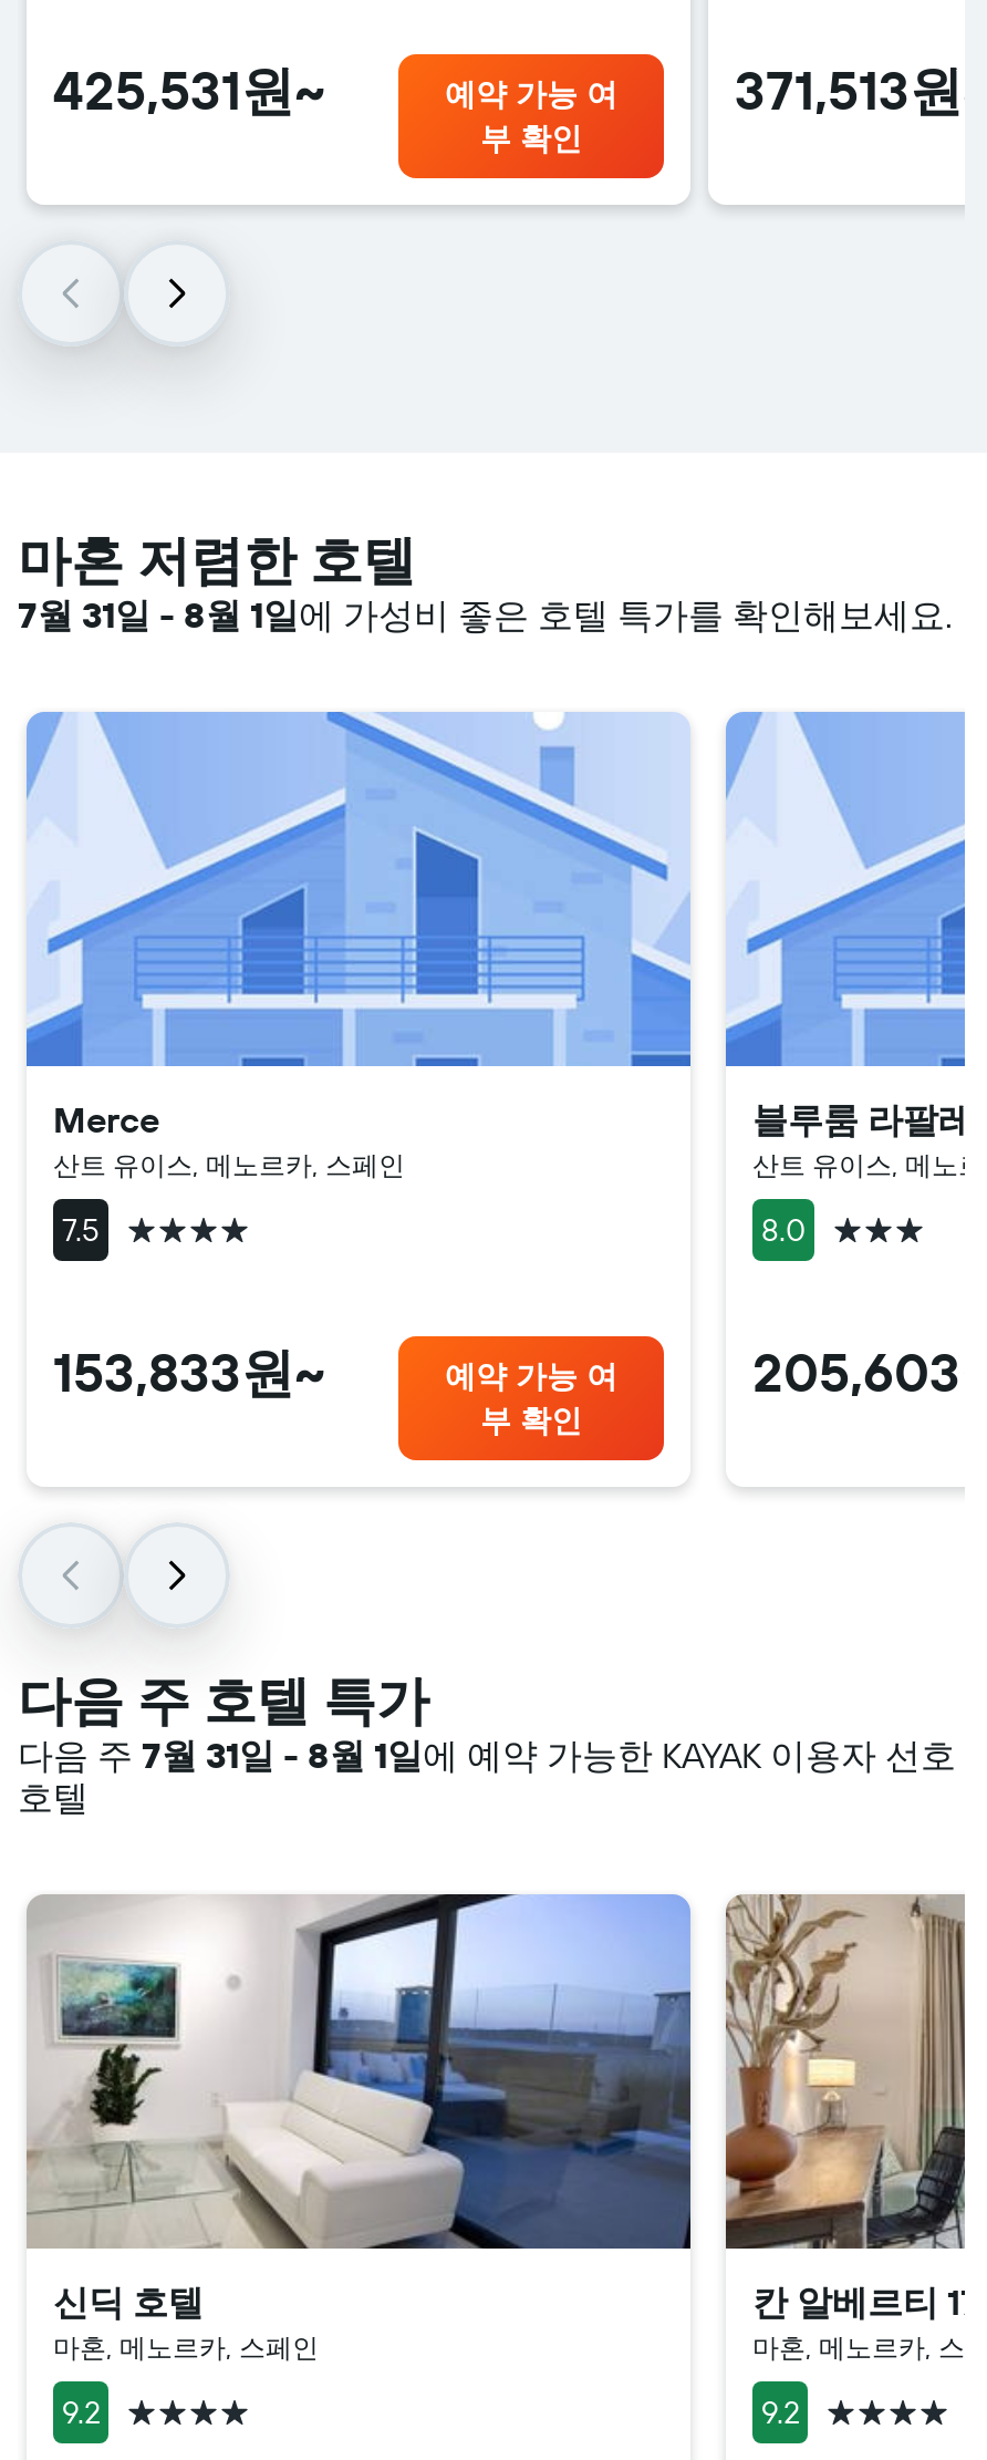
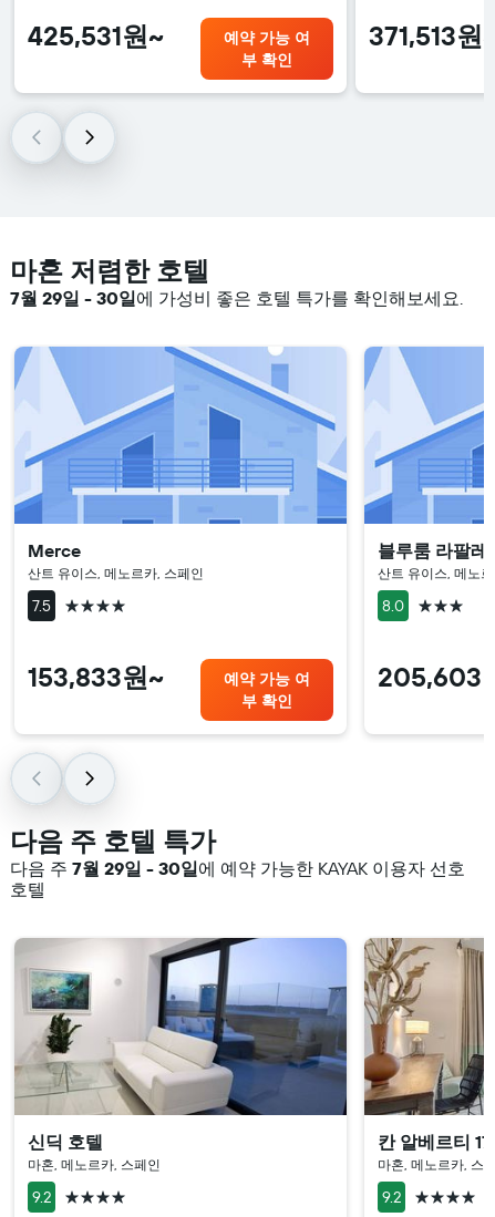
[18,592,952,637] 7월 31일 - 8월 1일에 가성비 좋은 호텔 특가를 확인해보세요. -> [10,287,463,309] 7월 29일 - 30일에 가성비 좋은 호텔 특가를 확인해보세요.
[18,1733,956,1777] 다음 주 7월 31일 - 8월 1일에 예약 가능한 KAYAK 이용자 선호 -> [10,857,465,879] 다음 주 7월 29일 - 30일에 예약 가능한 KAYAK 이용자 선호

